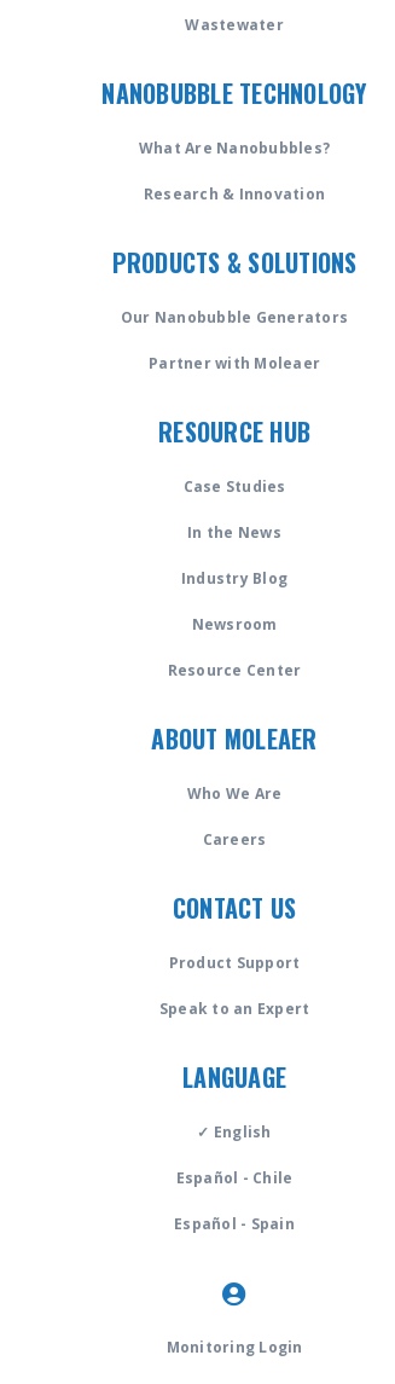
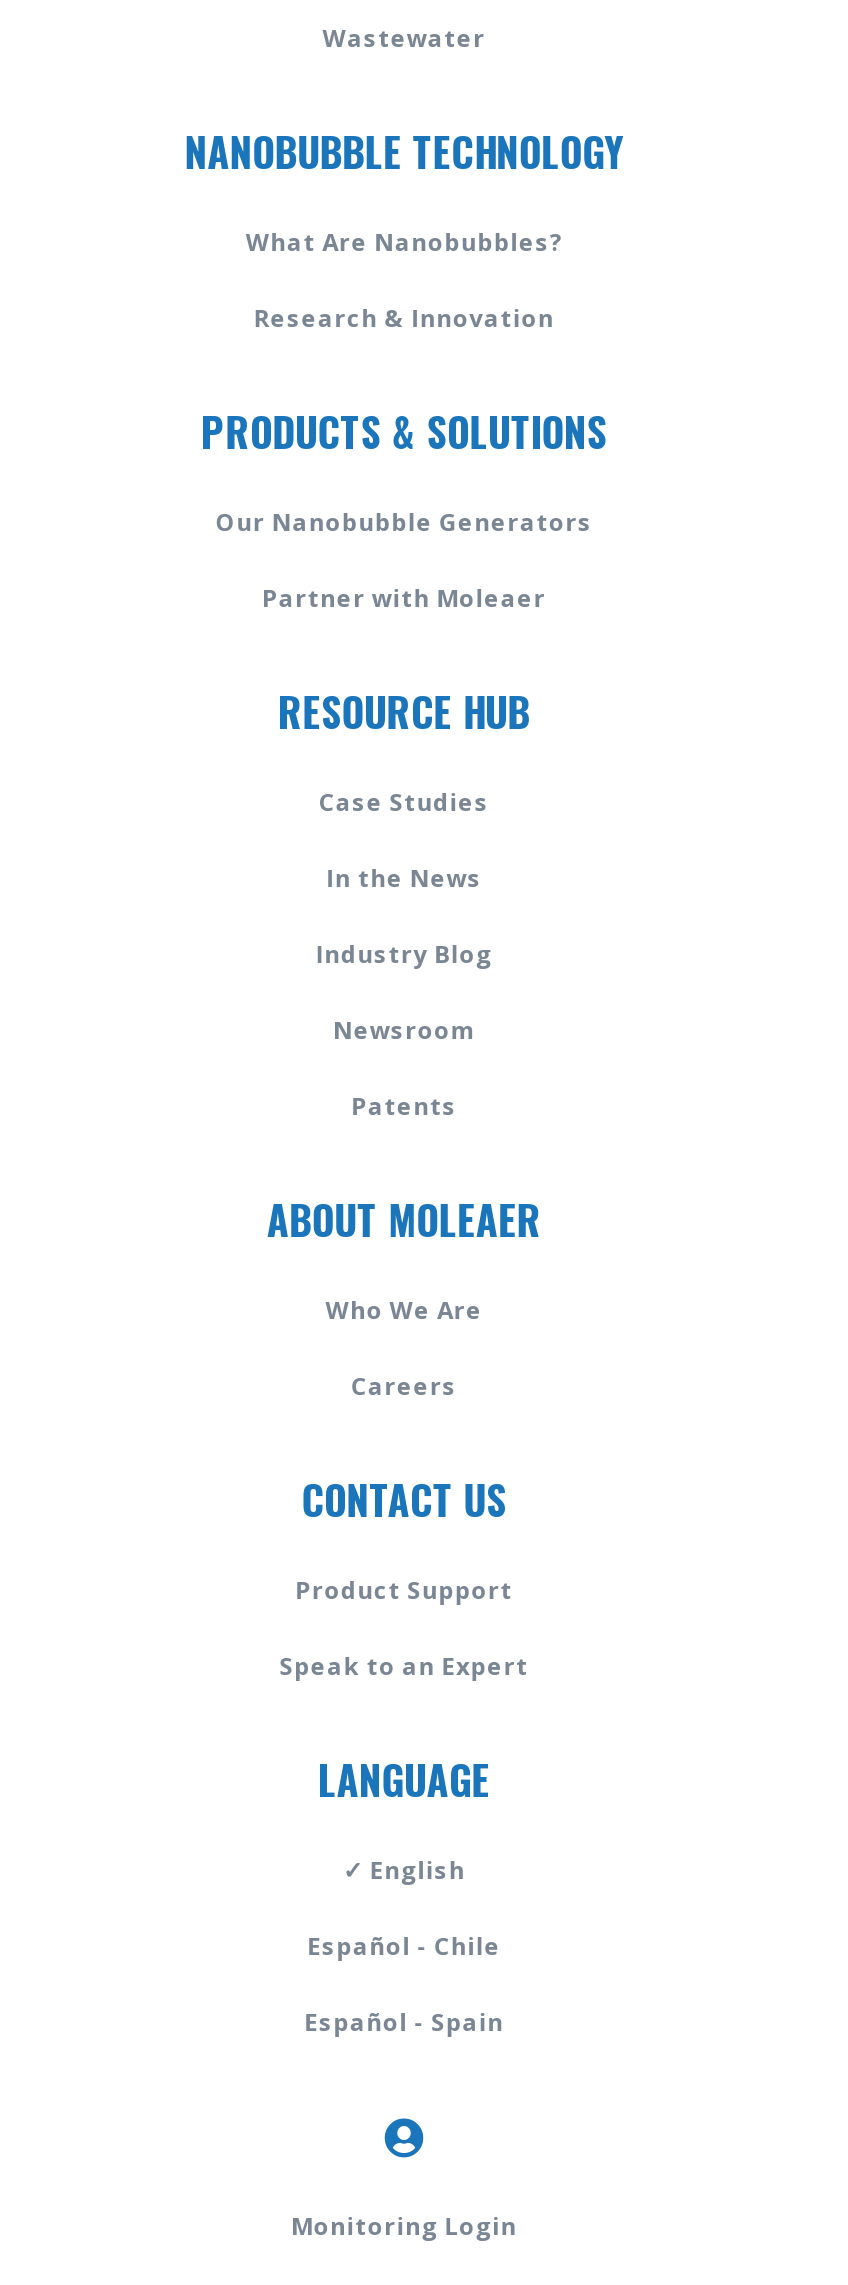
[167,660,301,681] Resource Center -> [351,1090,457,1124] Patents

